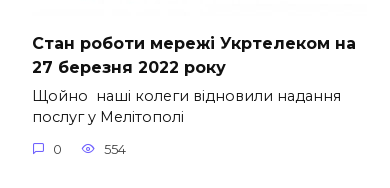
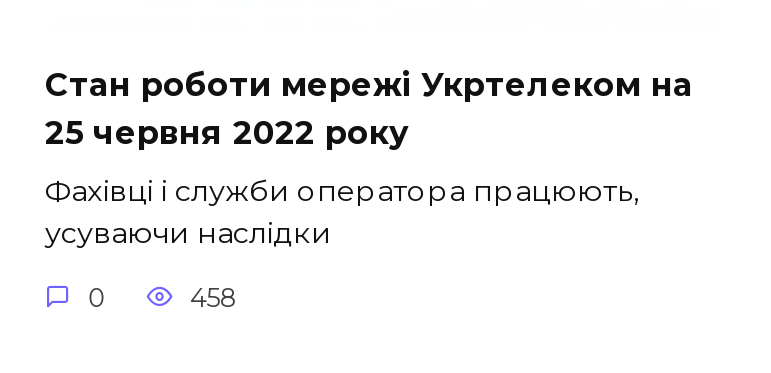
[31,58,225,77] 27 березня 2022 року -> [45,114,409,152] 25 червня 2022 року
[31,87,340,126] Щойно наші колеги відновили надання | послуг у Мелітополі -> [45,173,639,251] Фахівці і служби оператора працюють, | усуваючи наслідки
[104,142,126,157] 554 -> [190,282,238,312] 458

